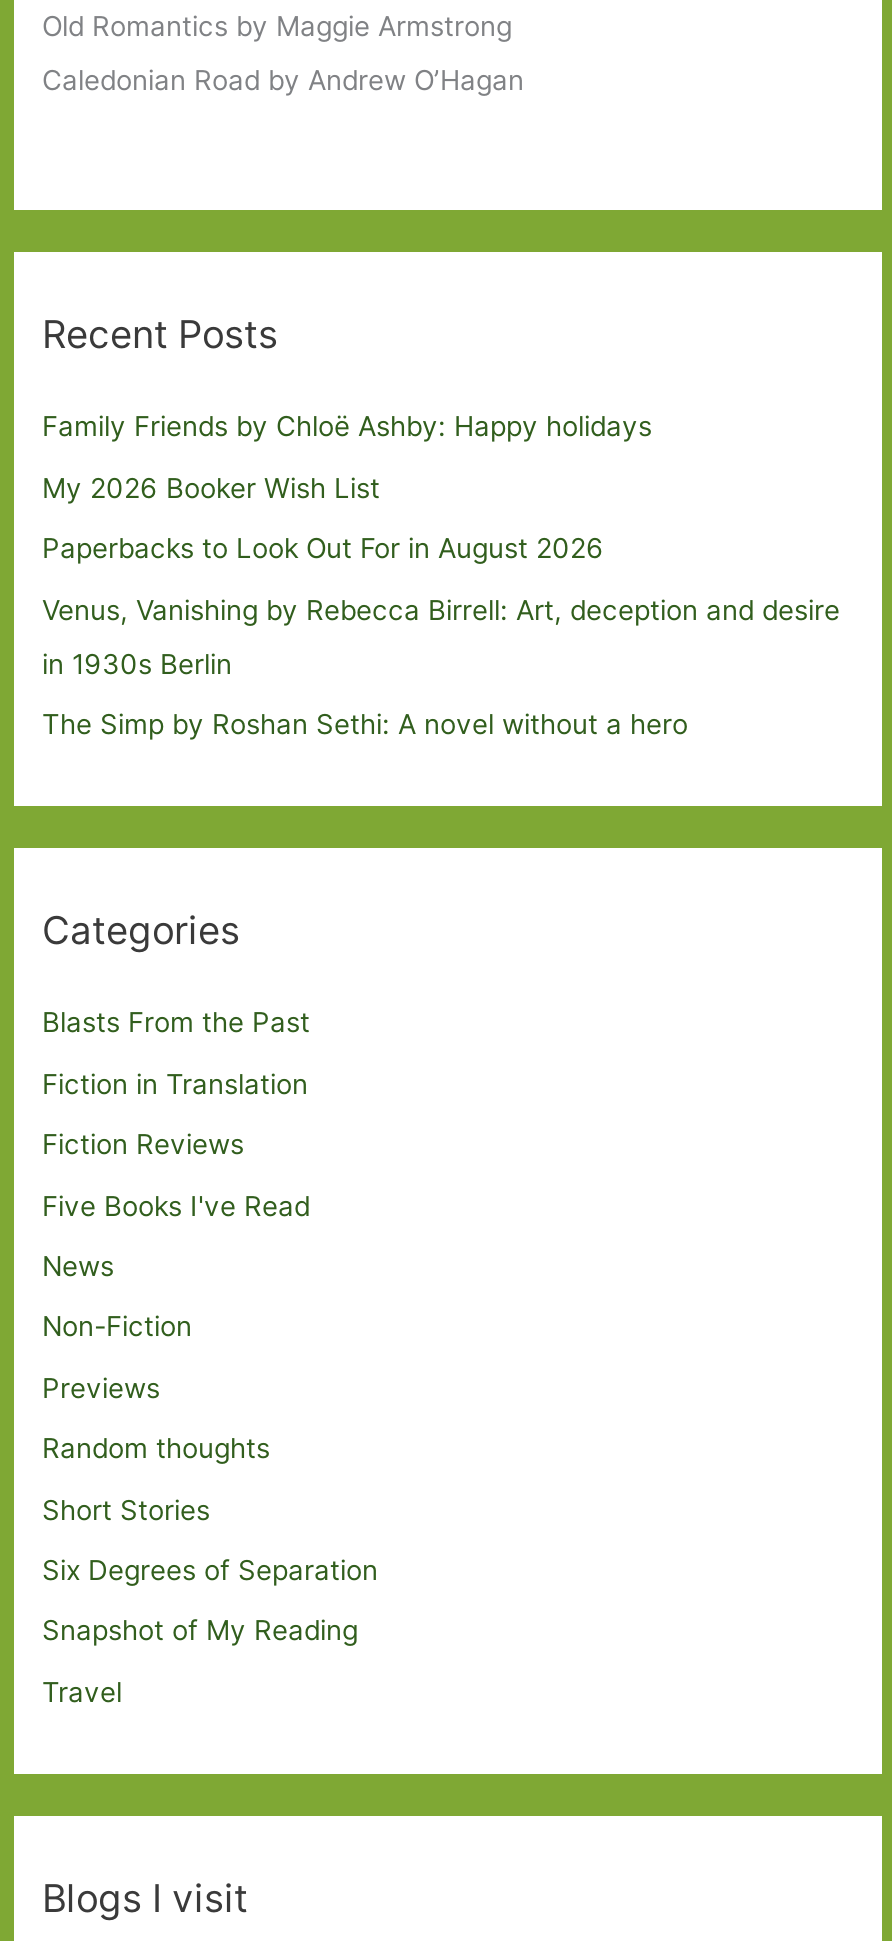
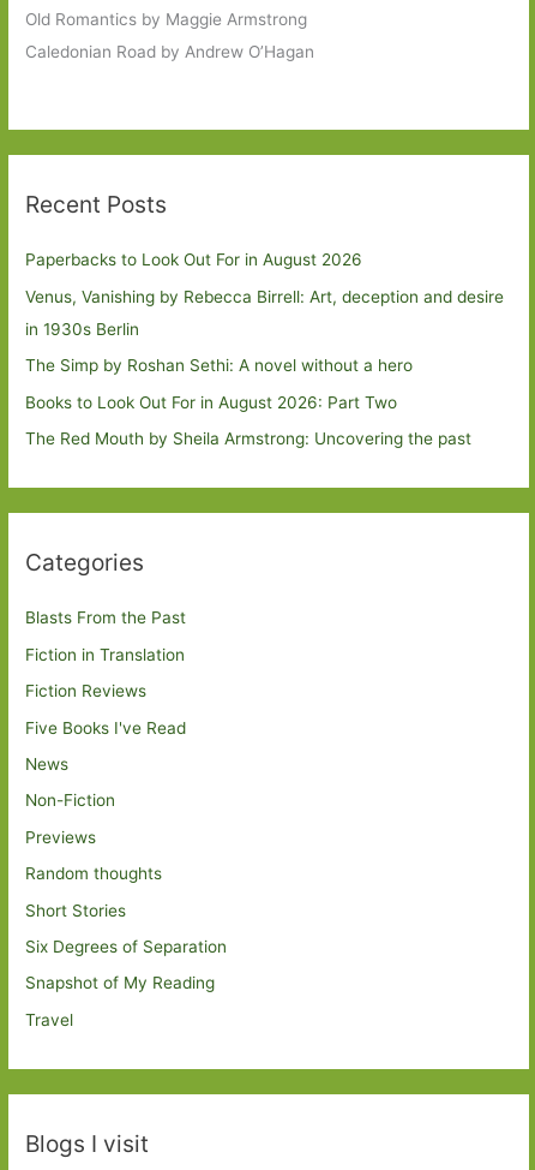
[42,411,652,504] Family Friends by Chloë Ashby: Happy holidays | My 2026 Booker Wish List -> none
moved [42,532,840,740] -> [25,250,504,375]: Paperbacks to Look Out For in August 2026 | Venus, Vanishing by Rebecca Birrell: Art, deception and desire | in 1930s Berlin | The Simp by Roshan Sethi: A novel without a hero
none -> [25,392,471,448] Books to Look Out For in August 2026: Part Two | The Red Mouth by Sheila Armstrong: Uncovering the past

